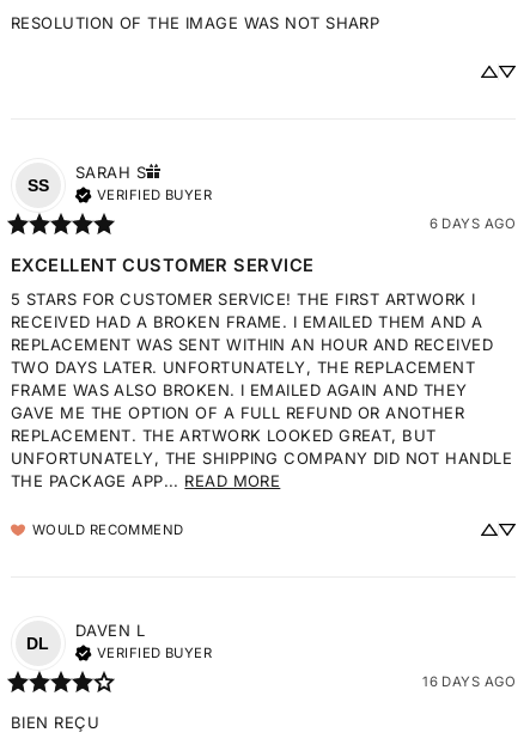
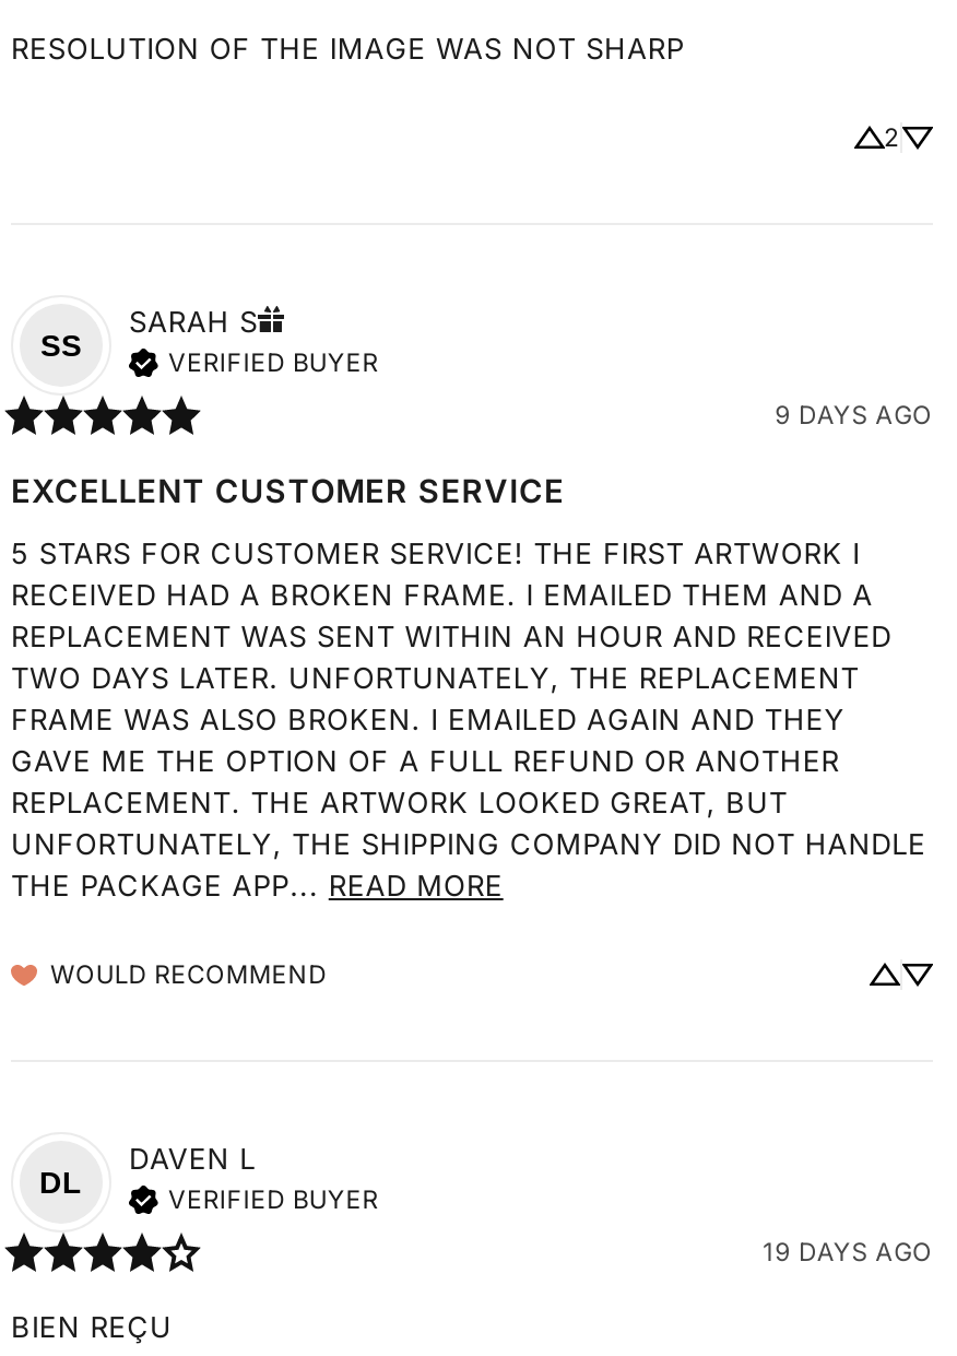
none -> [884,123,900,154] 2
[429,215,516,232] 6 DAYS AGO -> [775,399,933,430] 9 DAYS AGO
[423,673,516,690] 16 DAYS AGO -> [763,1236,933,1267] 19 DAYS AGO

